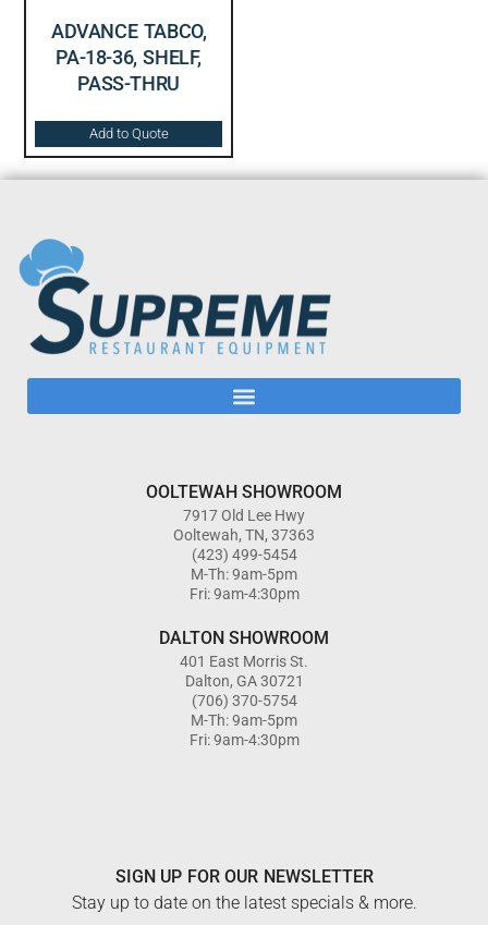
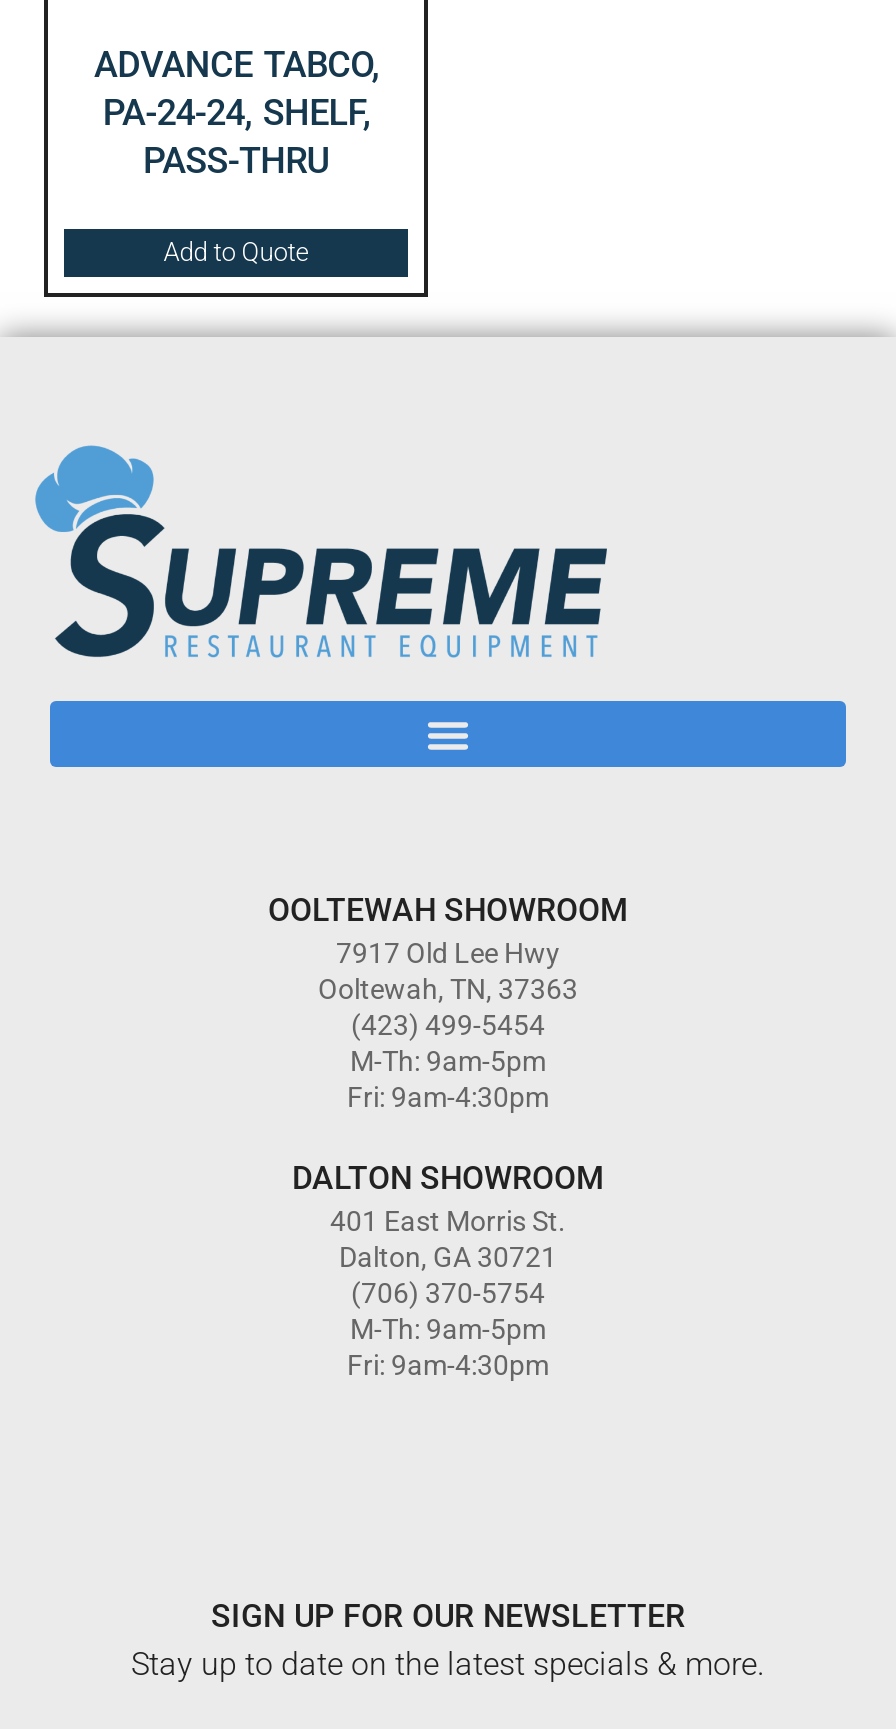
[56,45,202,68] PA-18-36, SHELF, -> [103,90,370,132] PA-24-24, SHELF,

